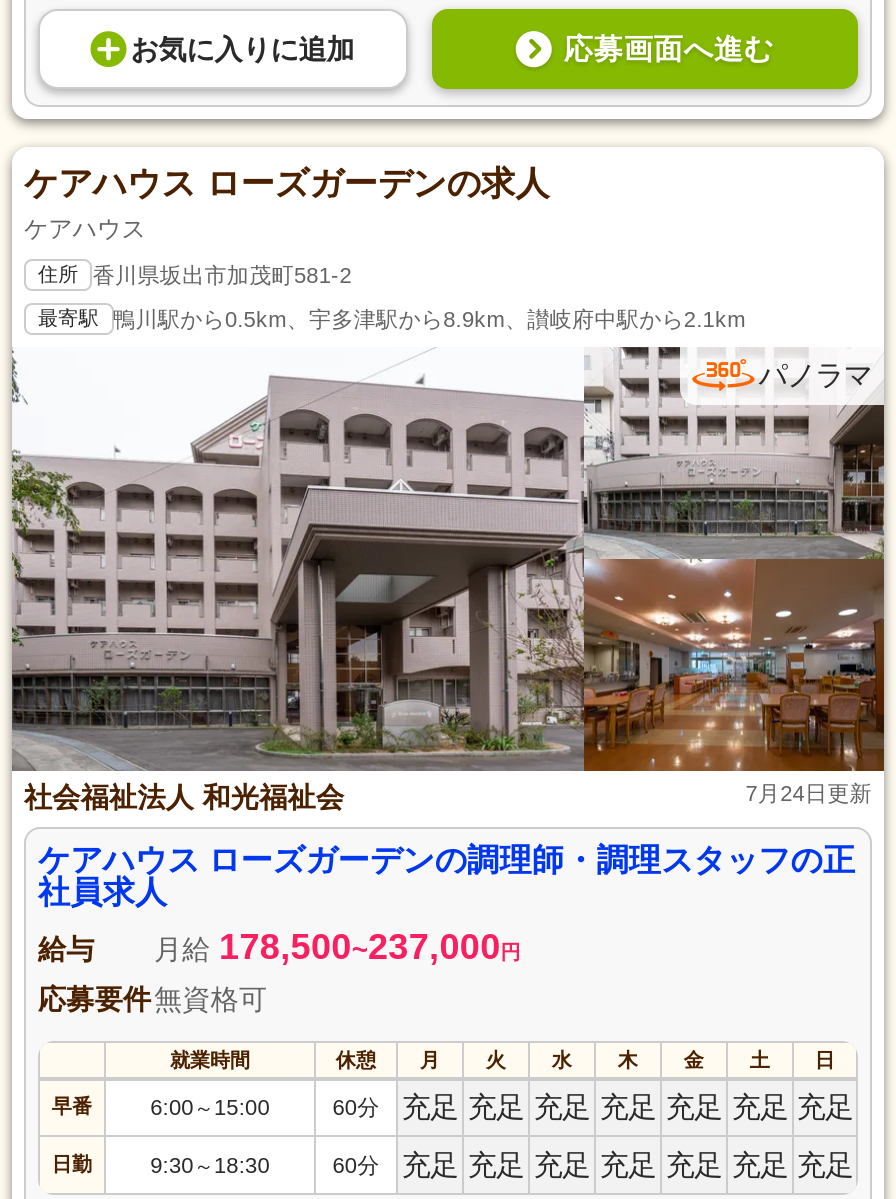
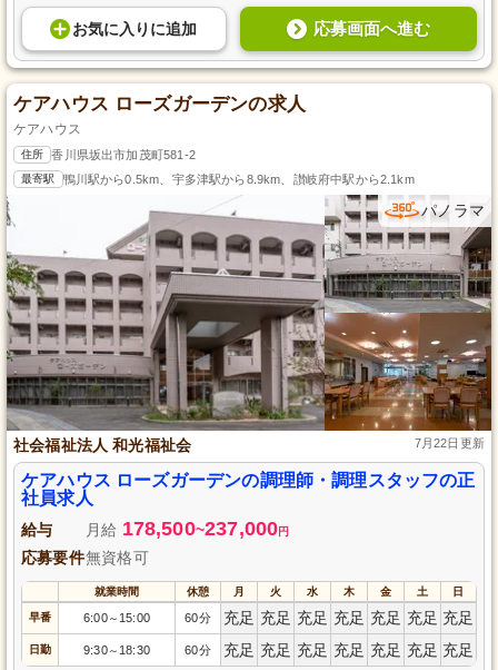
[745,781,872,805] 7月24日更新 -> [414,436,485,450] 7月22日更新

